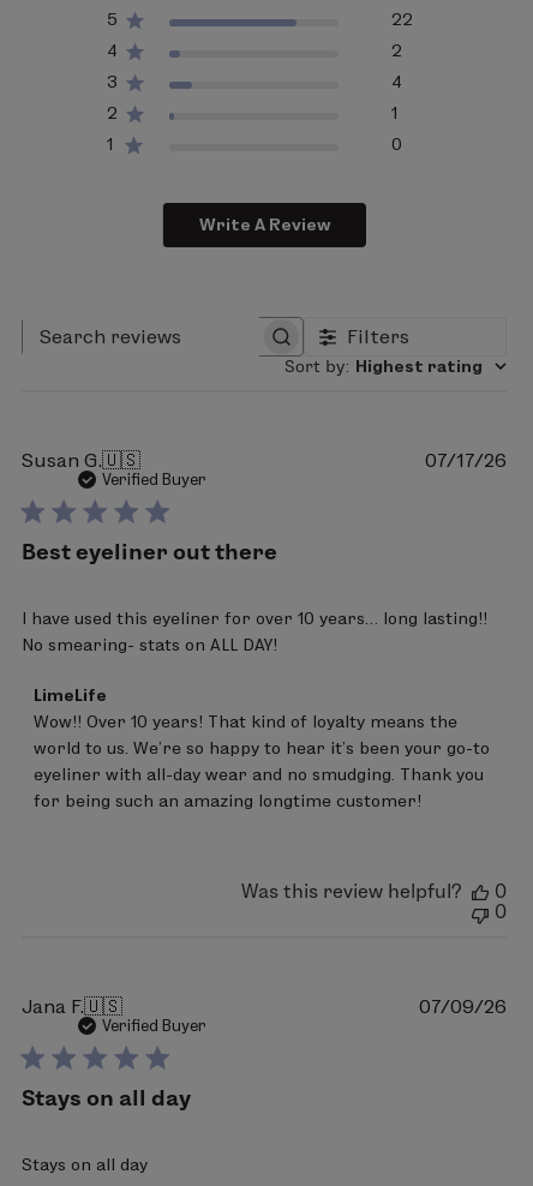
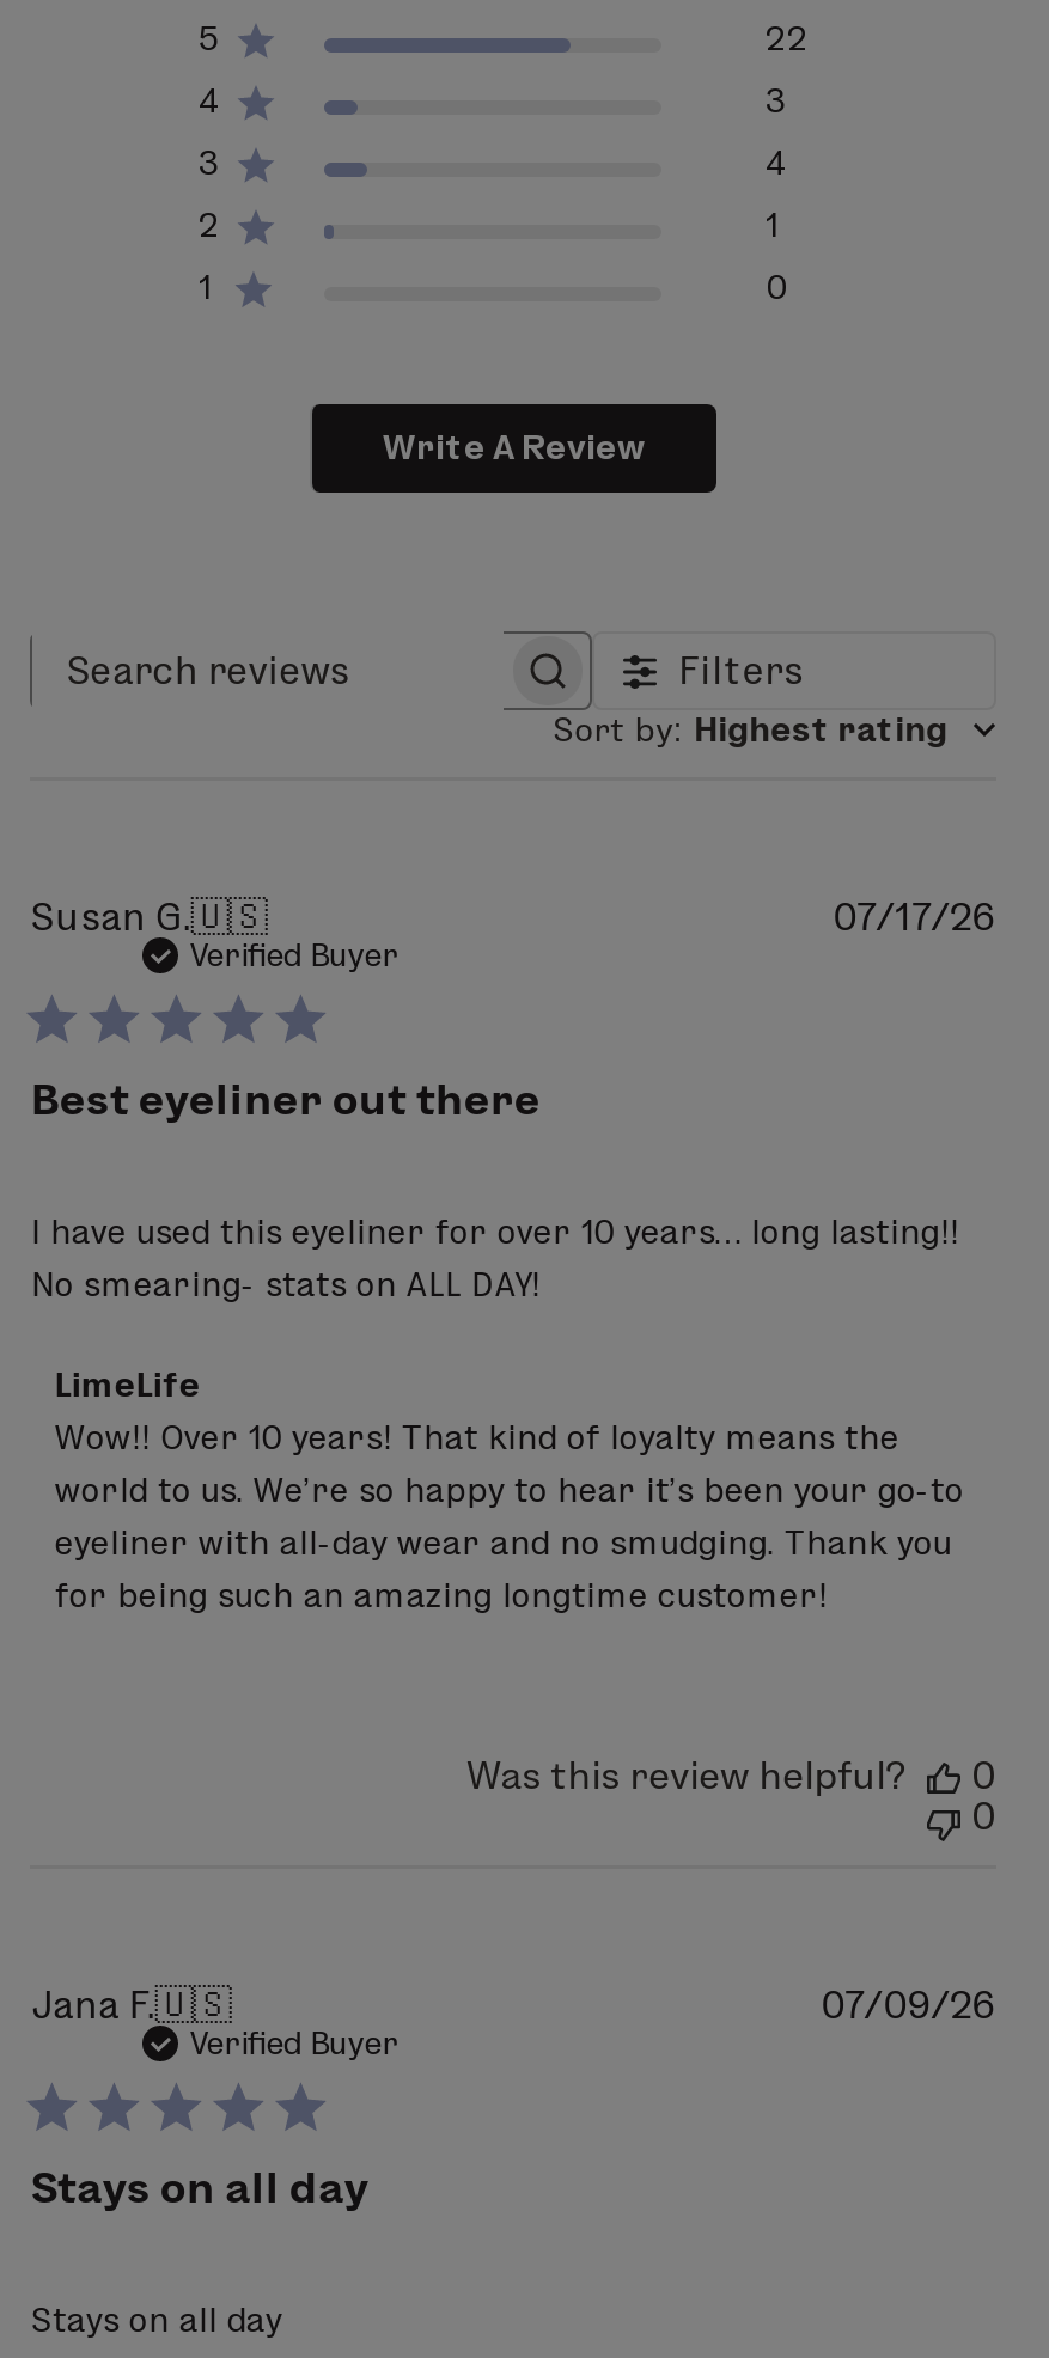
[391,41,402,60] 2 -> [766,81,787,120] 3

